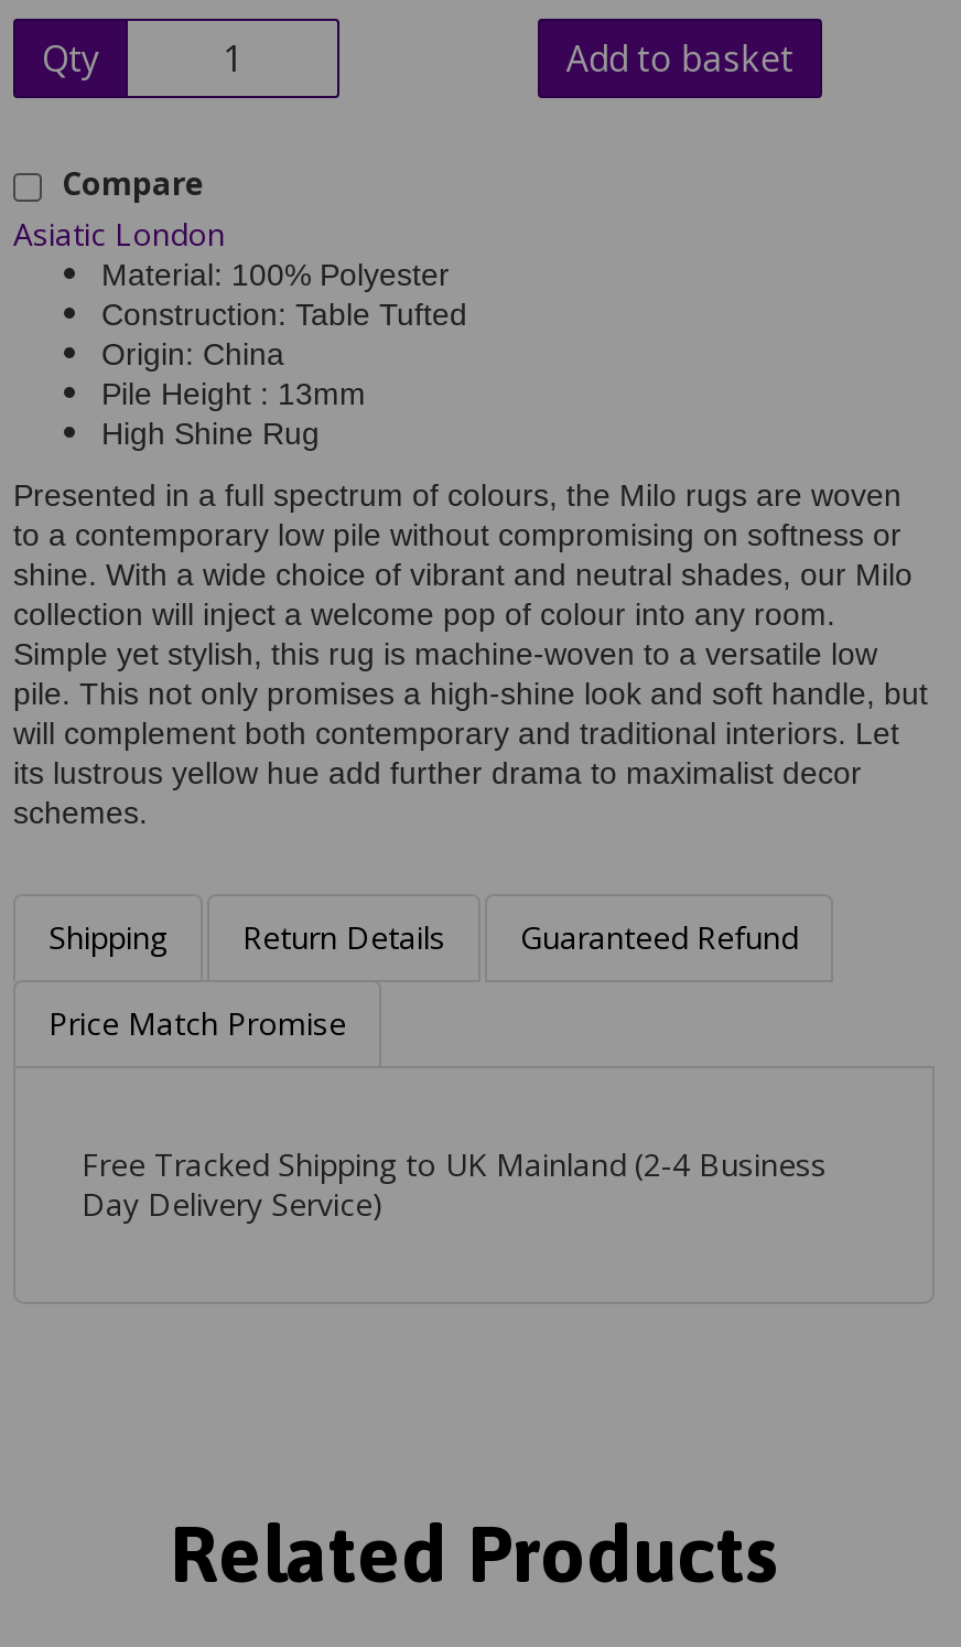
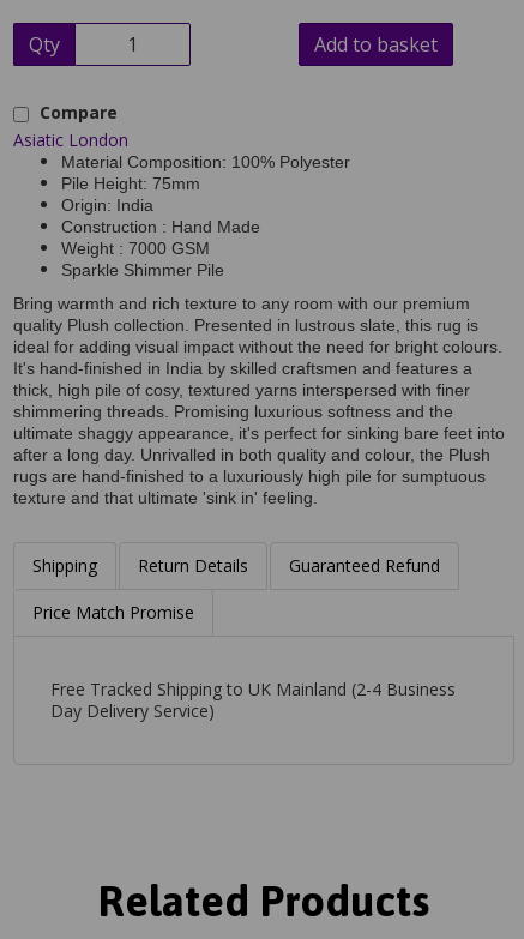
[101,257,467,451] Material: 100% Polyester | Construction: Table Tufted | Origin: China | Pile Height : 13mm | High Shine Rug -> [61,152,350,279] Material Composition: 100% Polyester | Pile Height: 75mm | Origin: India | Construction : Hand Made | Weight : 7000 GSM | Sparkle Shimmer Pile
[13,477,928,830] Presented in a full spectrum of colours, the Milo rugs are woven | to a contemporary low pile without compromising on softness or | shine. With a wide choice of vibrant and neutral shades, our Milo | collection will inject a welcome pop of colour into any room. | Simple yet stylish, this rug is machine-woven to a versatile low | pile. This not only promises a high-shine look and soft handle, but | will complement both contemporary and traditional interiors. Let | its lustrous yellow hue add further drama to maximalist decor | schemes. -> [13,294,505,507] Bring warmth and rich texture to any room with our premium | quality Plush collection. Presented in lustrous slate, this rug is | ideal for adding visual impact without the need for bright colours. | It's hand-finished in India by skilled craftsmen and features a | thick, high pile of cosy, textured yarns interspersed with finer | shimmering threads. Promising luxurious softness and the | ultimate shaggy appearance, it's perfect for sinking bare feet into | after a long day. Unrivalled in both quality and colour, the Plush | rugs are hand-finished to a luxuriously high pile for sumptuous | texture and that ultimate 'sink in' feeling.

